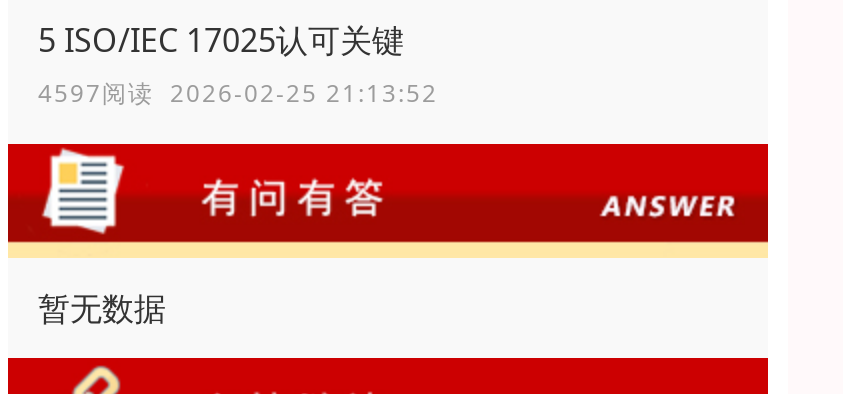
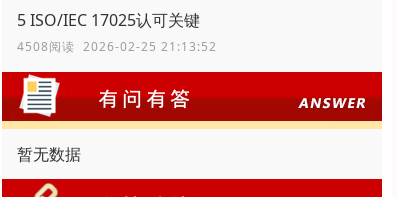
[38,76,438,110] 4597阅读 2026-02-25 21:13:52 -> [17,38,217,55] 4508阅读 2026-02-25 21:13:52

